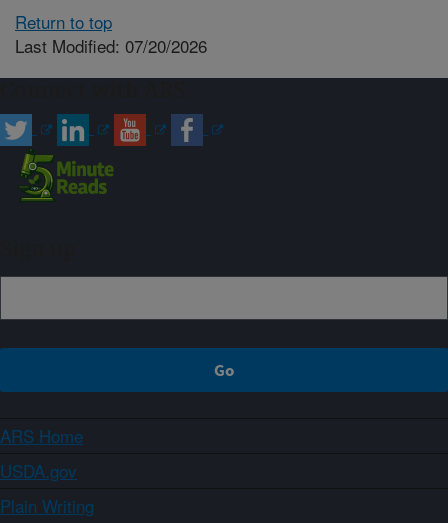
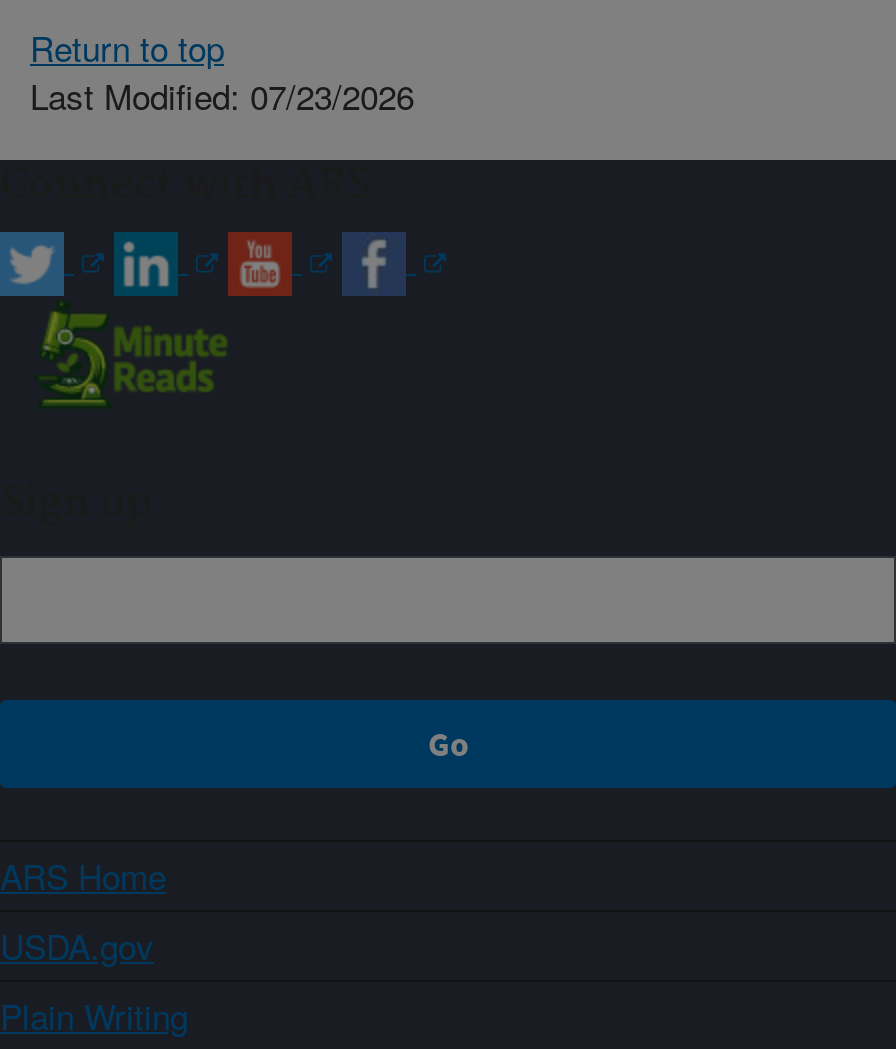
[15,32,207,57] Last Modified: 07/20/2026 -> [30,69,414,119] Last Modified: 07/23/2026

